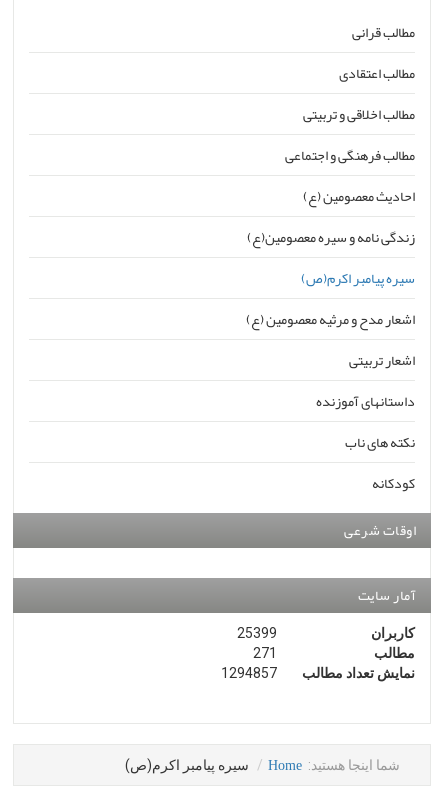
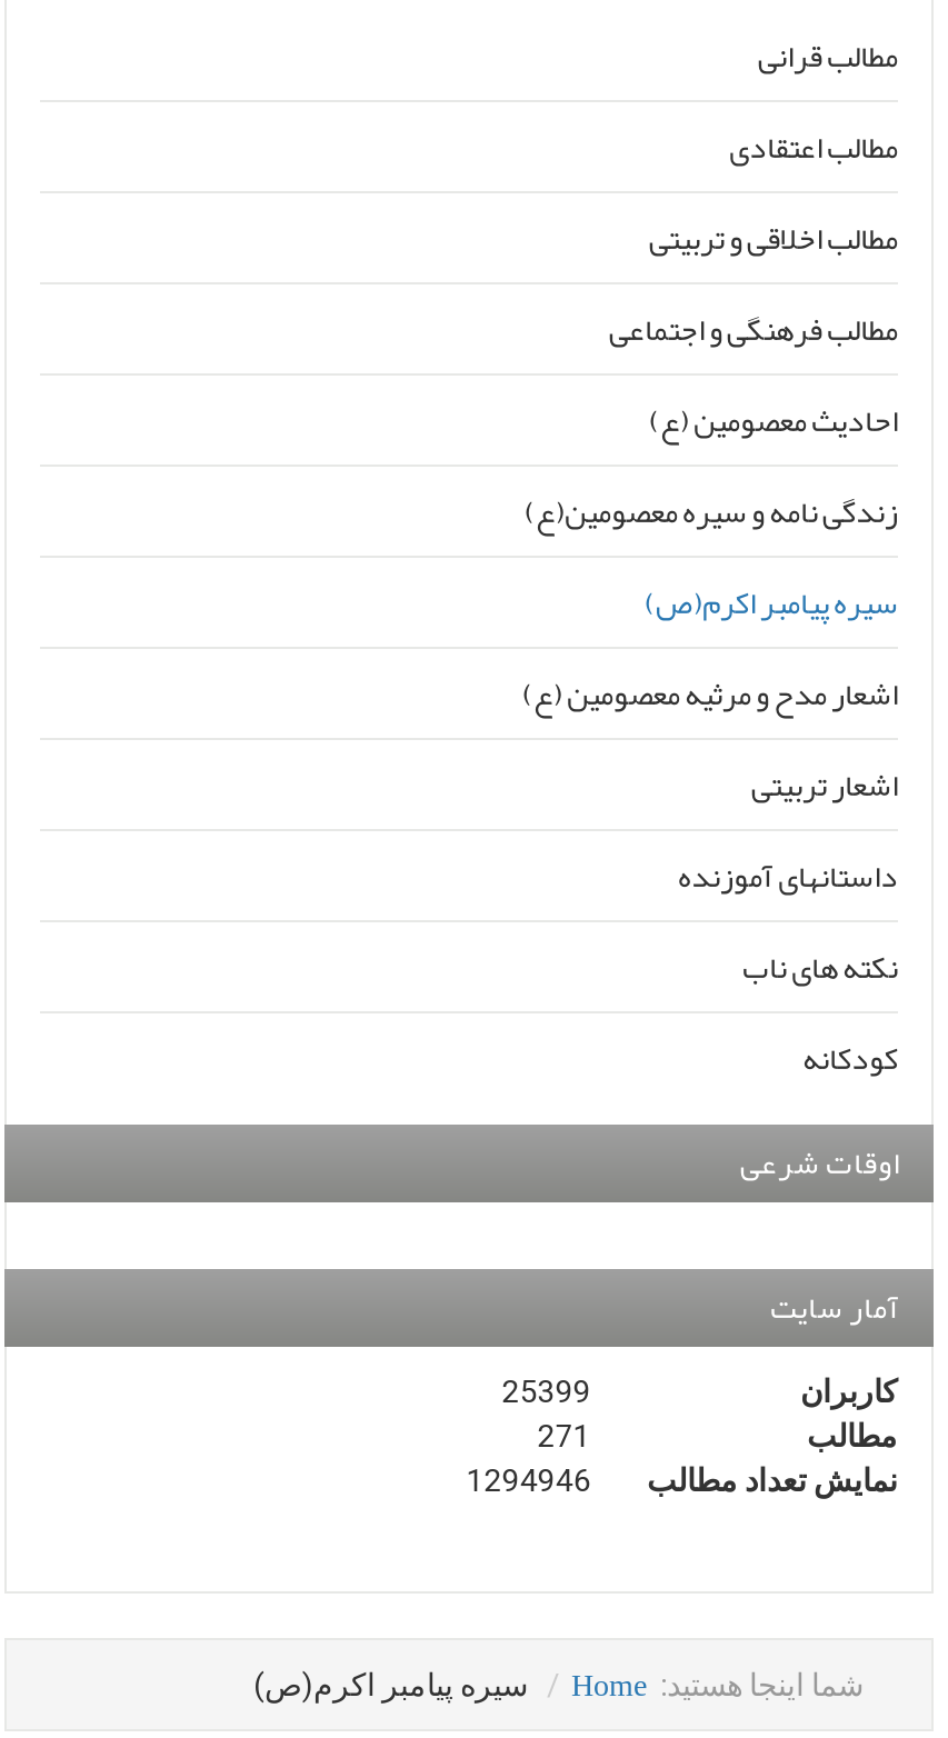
[221,665,415,681] نمایش تعداد مطالب 1294857 -> [467,1462,898,1498] نمایش تعداد مطالب 1294946

